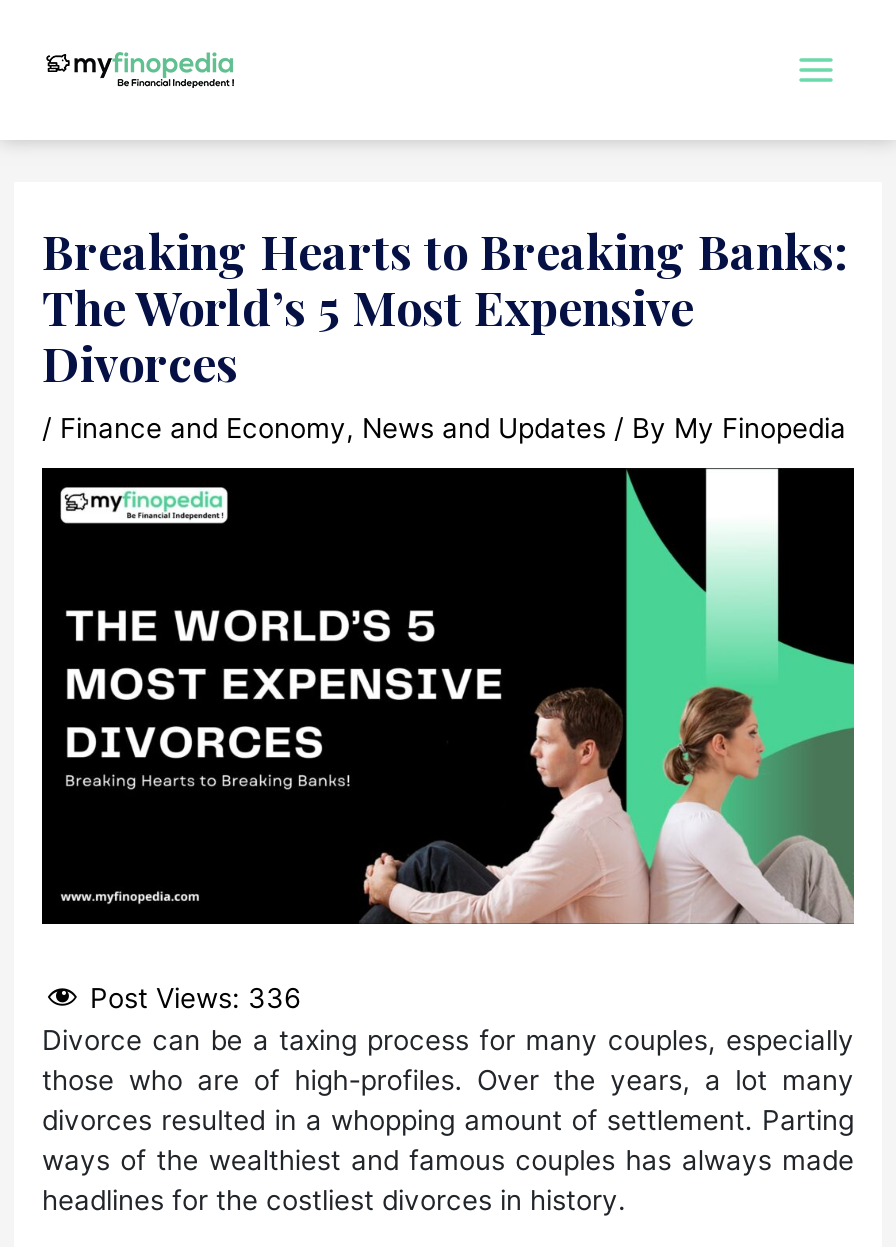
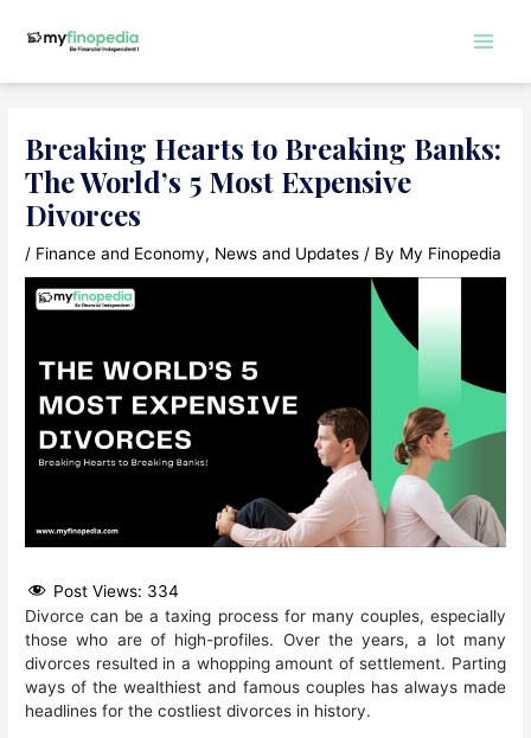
[90,981,302,1013] Post Views: 336 -> [53,581,179,600] Post Views: 334

